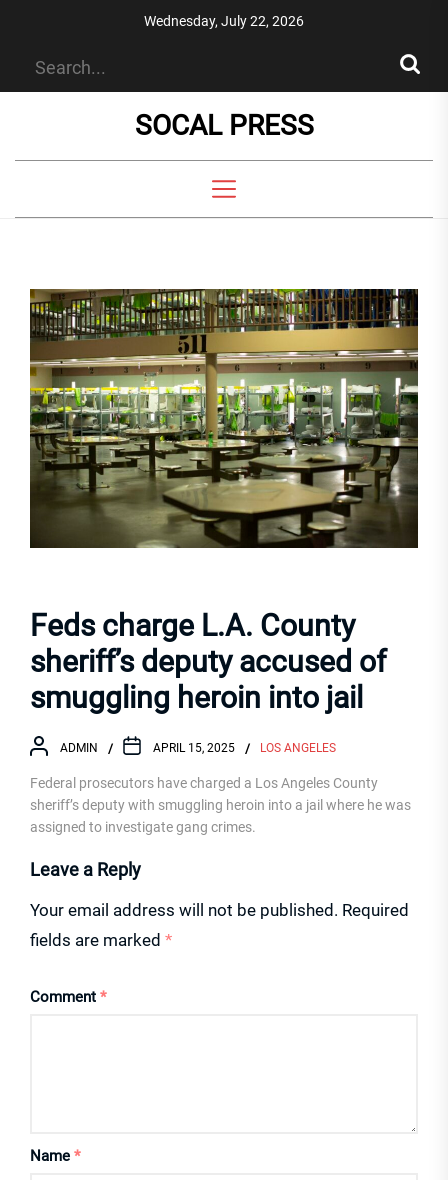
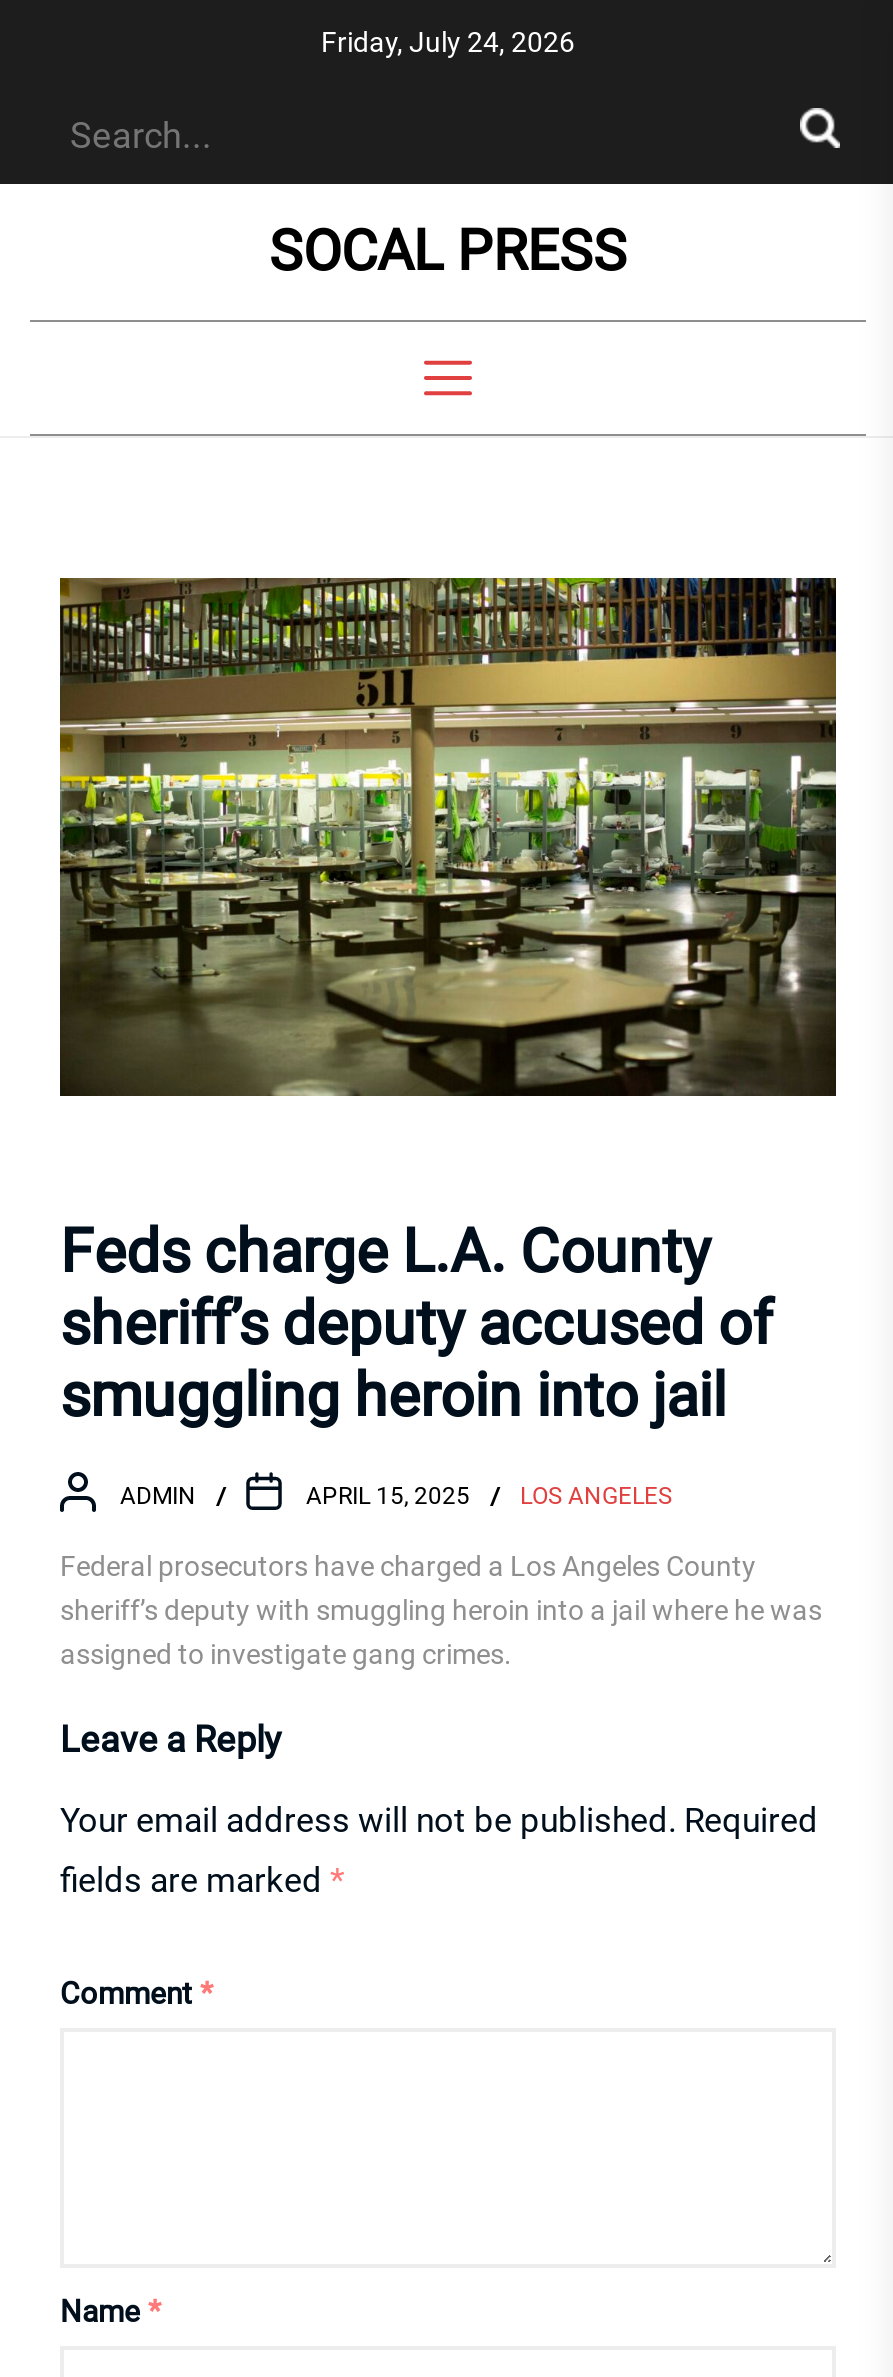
[144,13,304,29] Wednesday, July 22, 2026 -> [321,26,575,58] Friday, July 24, 2026

